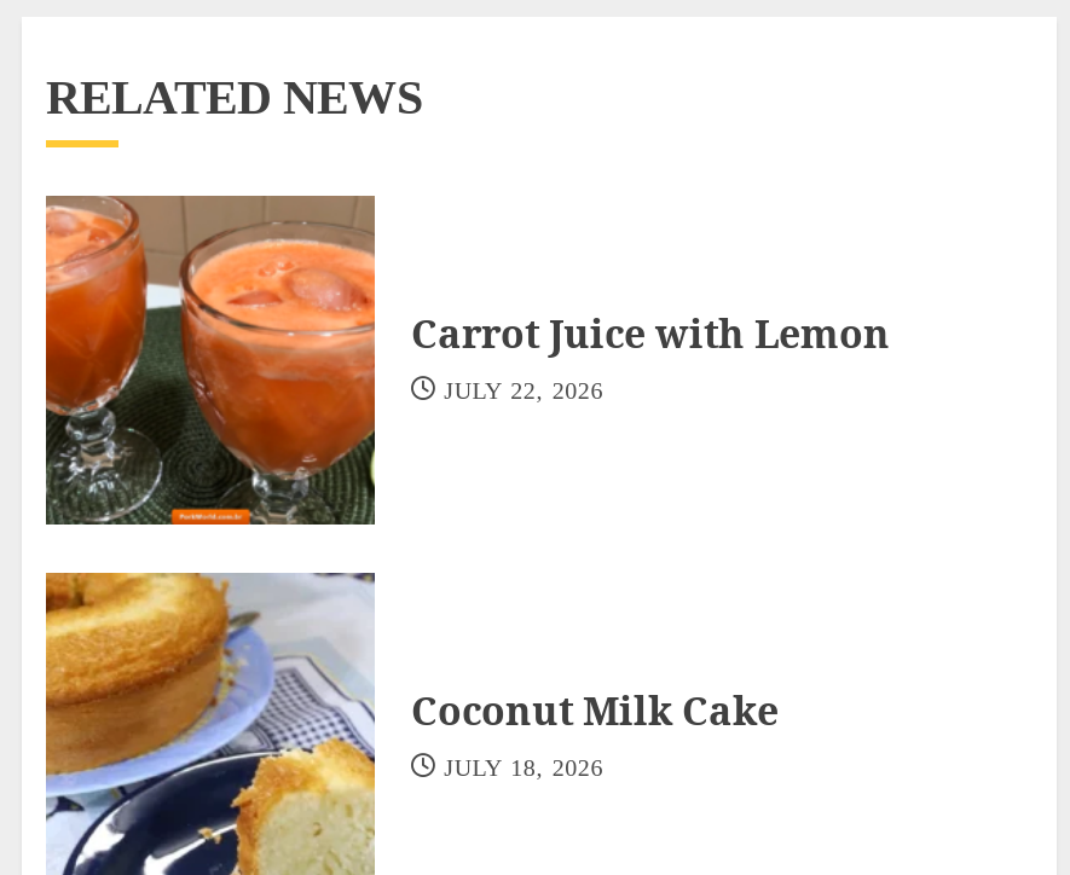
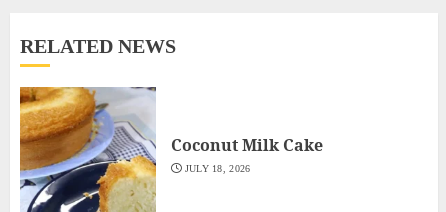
[44,196,890,527] [image] | Carrot Juice with Lemon | JULY 22, 2026 -> none

